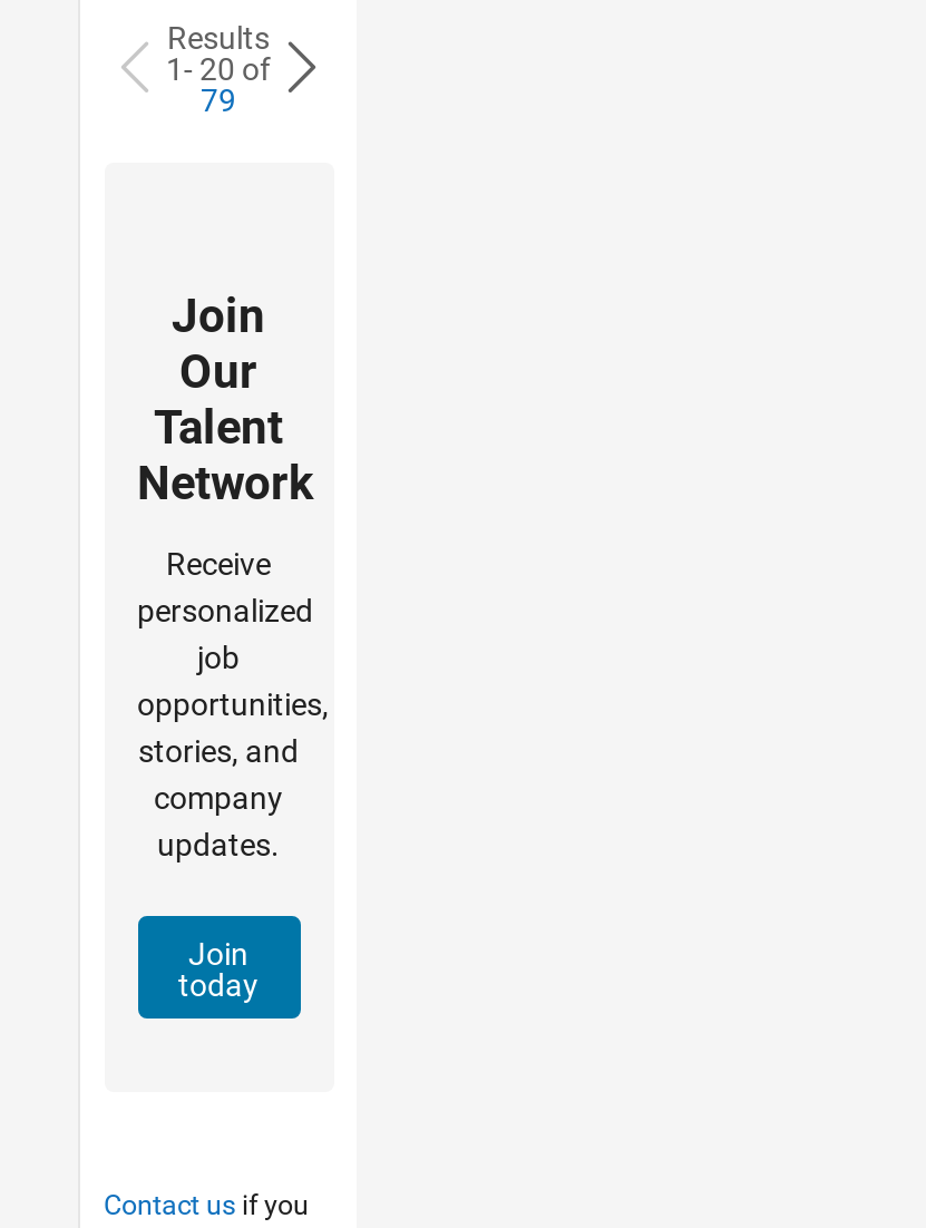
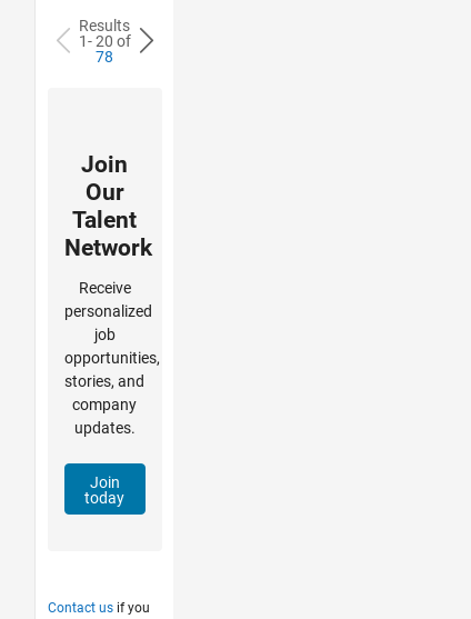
[201,82,236,118] 79 -> [96,48,113,65] 78

